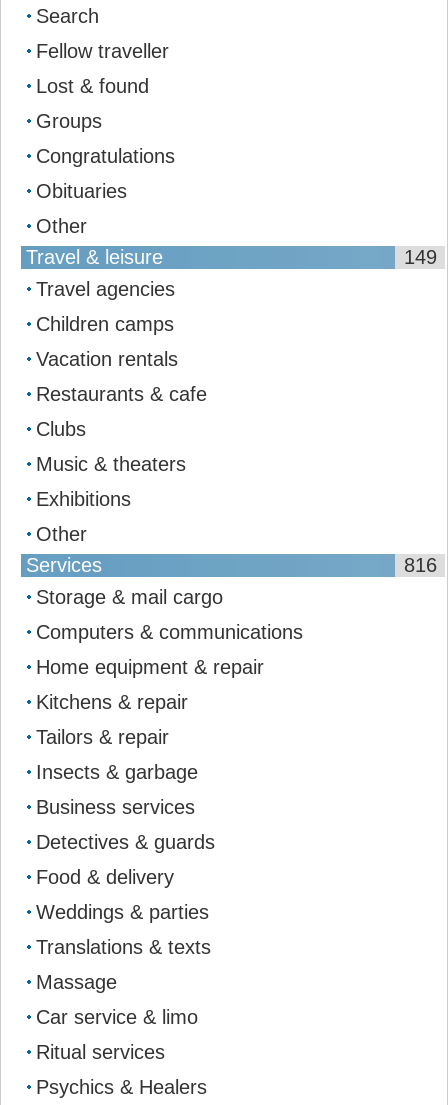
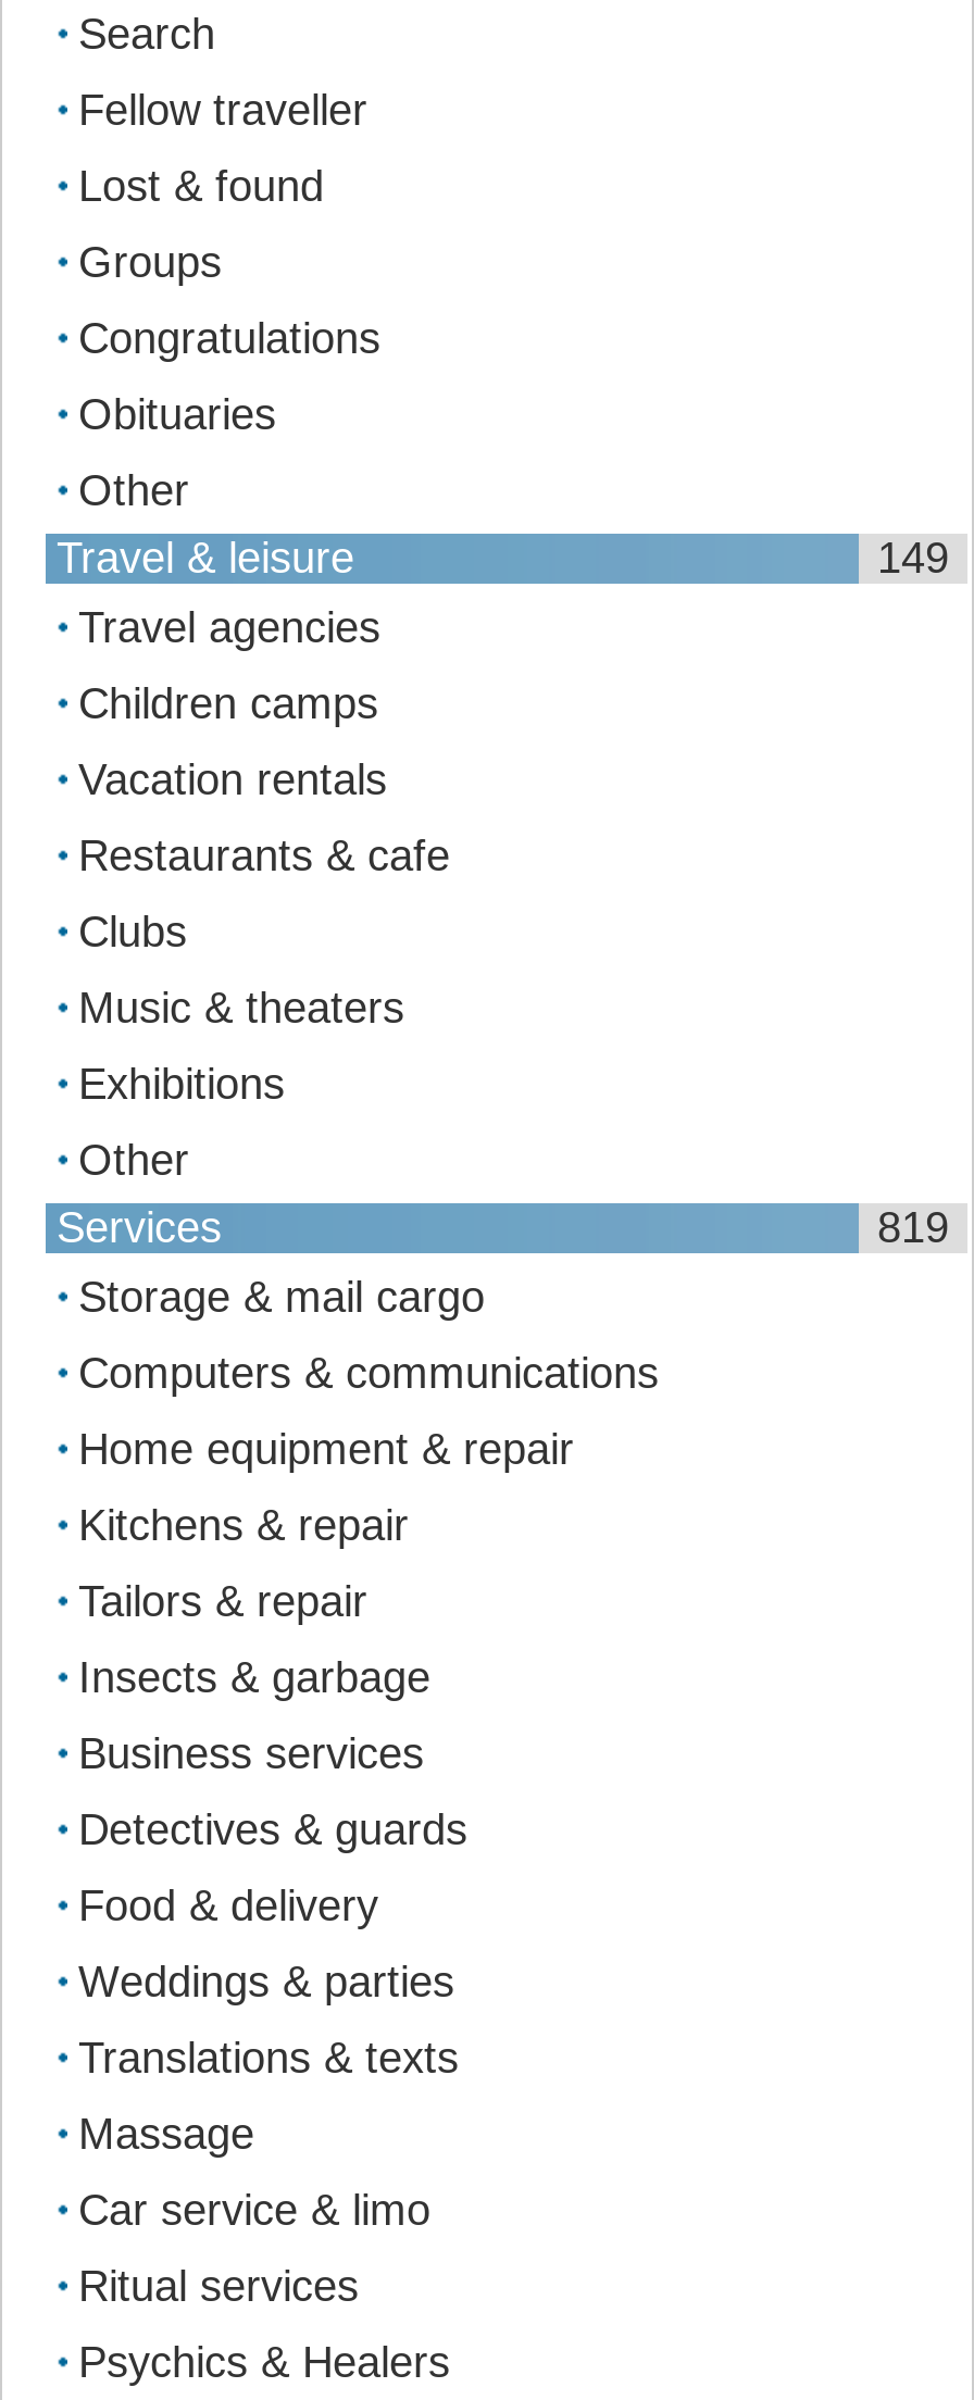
[403,554,436,576] 816 -> [877,1203,949,1251] 819

